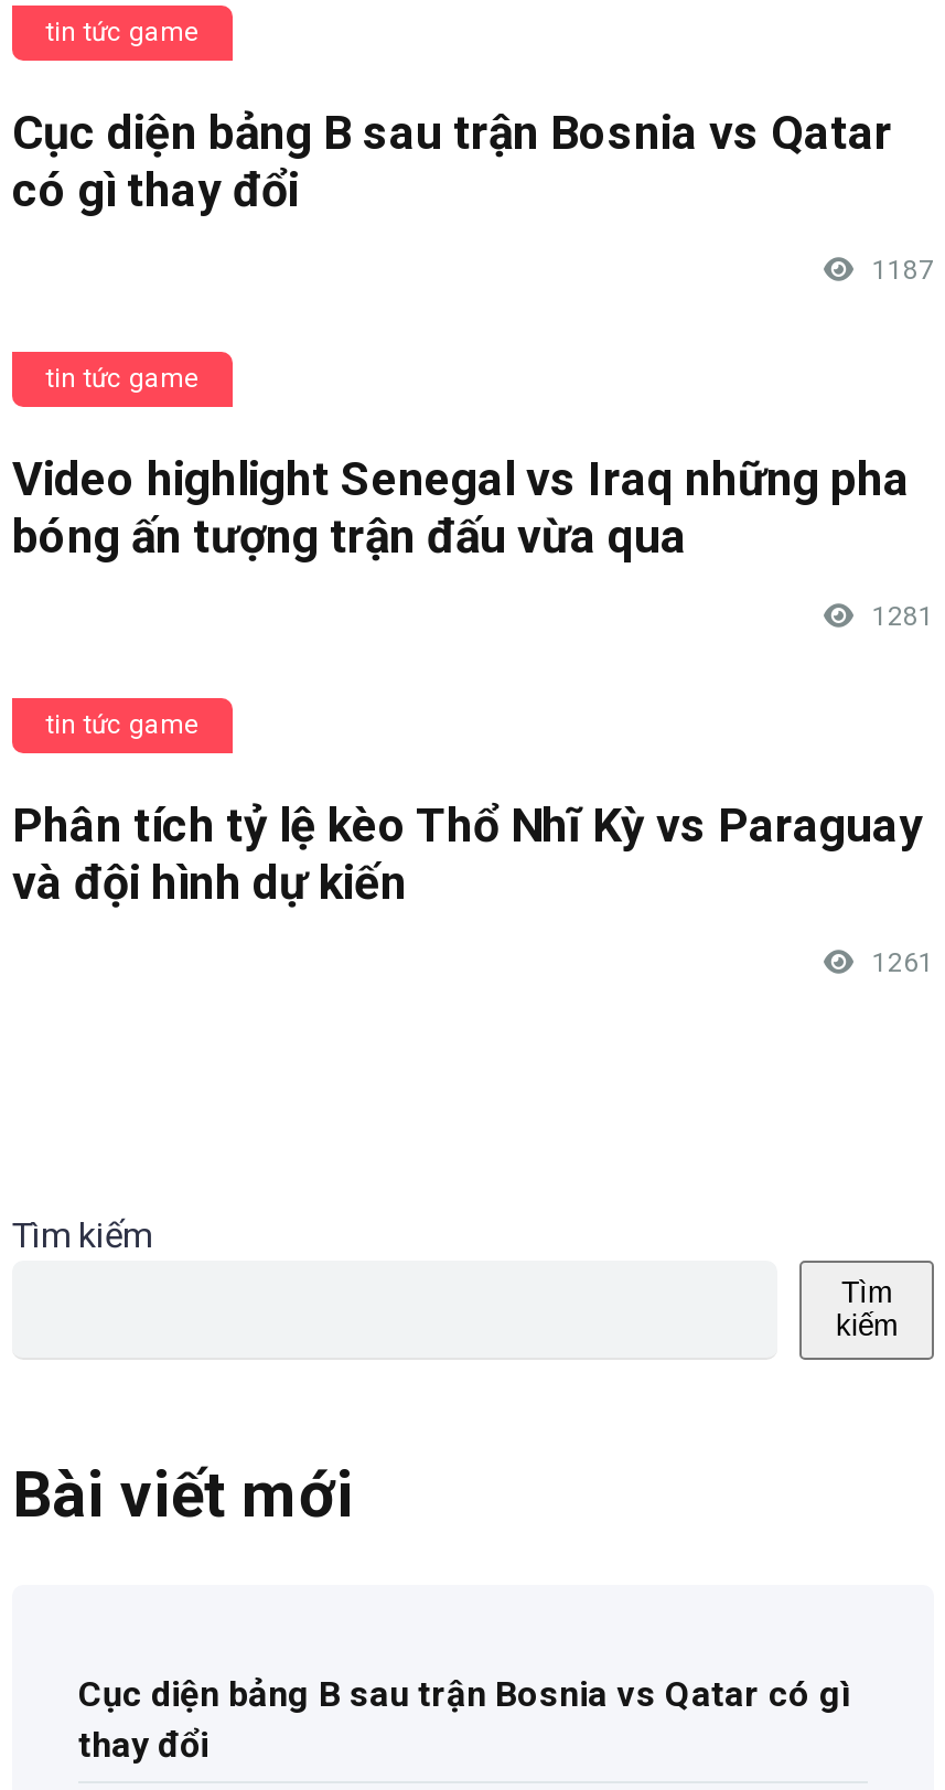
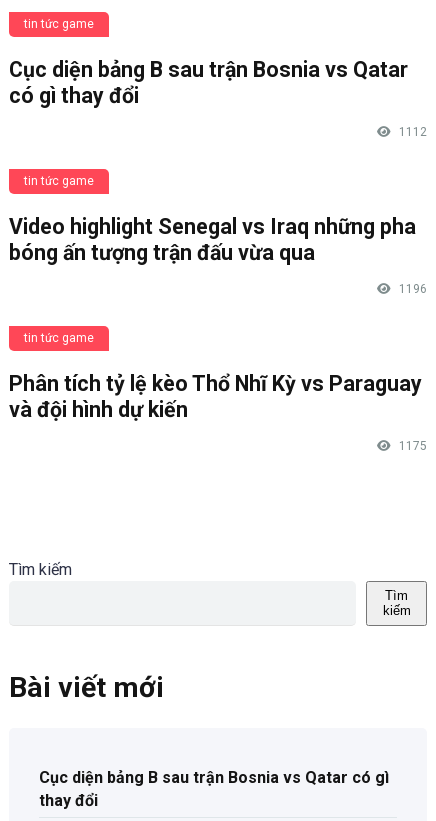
[866,254,934,285] 1187 -> [396,125,427,139] 1112
[866,601,934,632] 1281 -> [396,282,427,296] 1196
[866,947,934,978] 1261 -> [396,439,427,453] 1175

